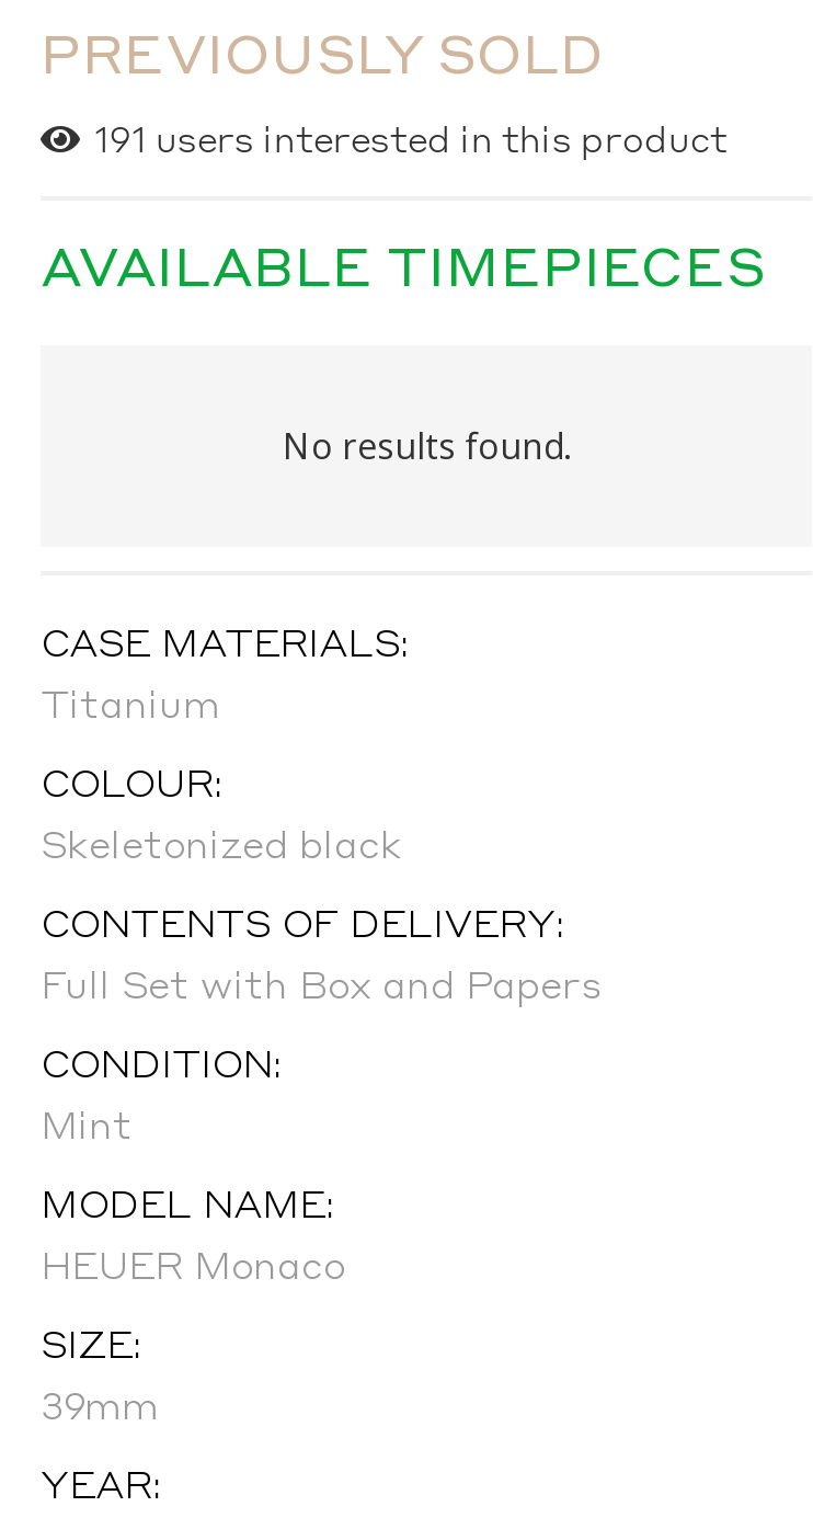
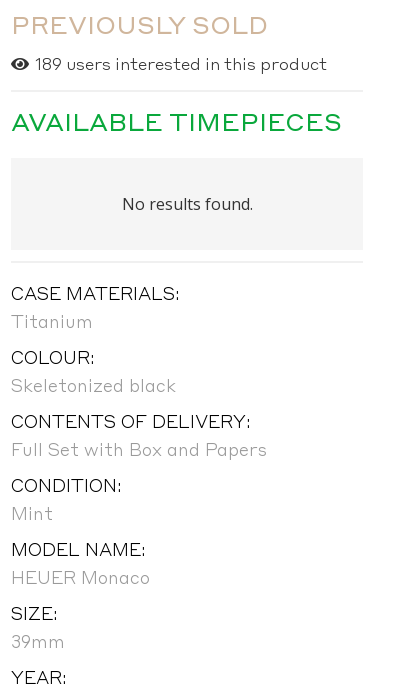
[94,116,727,162] 191 users interested in this product -> [35,53,327,74] 189 users interested in this product

